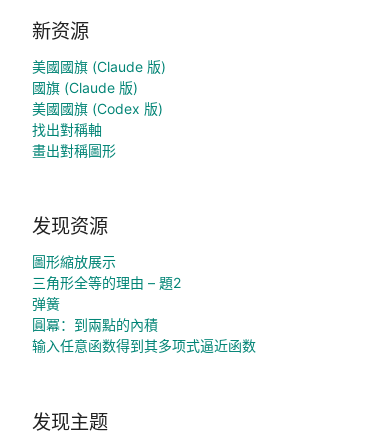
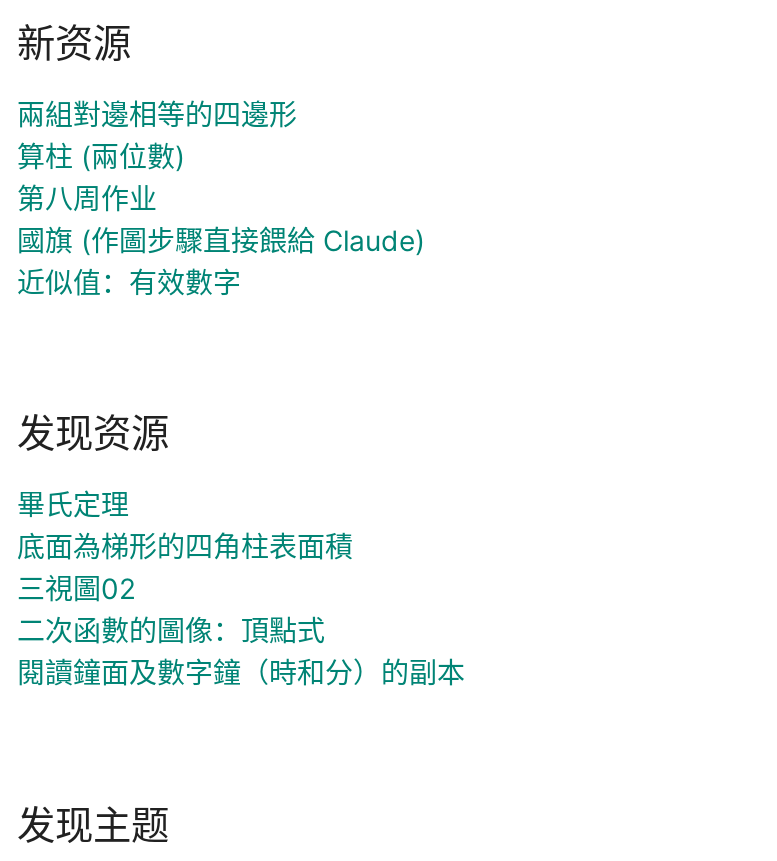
[32,58,166,159] 美國國旗 (Claude 版) | 國旗 (Claude 版) | 美國國旗 (Codex 版) | 找出對稱軸 | 畫出對稱圖形 -> [17,97,425,299] 兩組對邊相等的四邊形 | 算柱 (兩位數) | 第八周作业 | 國旗 (作圖步驟直接餵給 Claude) | 近似值：有效數字
[32,253,256,354] 圖形縮放展示 | 三角形全等的理由 – 題2 | 弹簧 | 圓冪：到兩點的內積 | 输入任意函数得到其多项式逼近函数 -> [17,488,465,690] 畢氏定理 | 底面為梯形的四角柱表面積 | 三視圖02 | 二次函數的圖像：頂點式 | 閱讀鐘面及數字鐘（時和分）的副本

